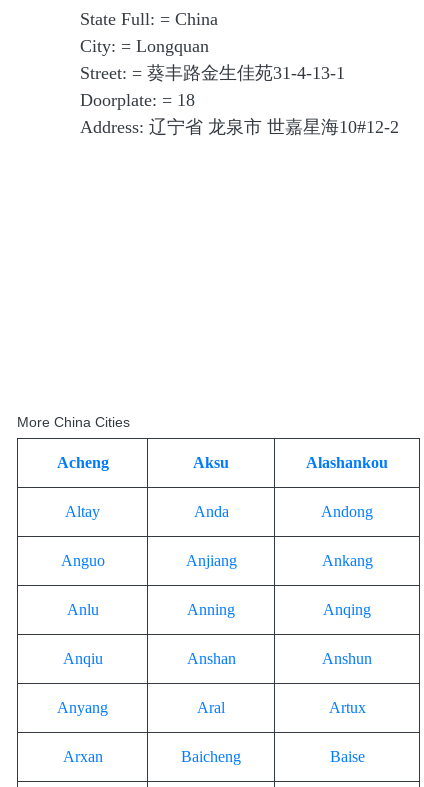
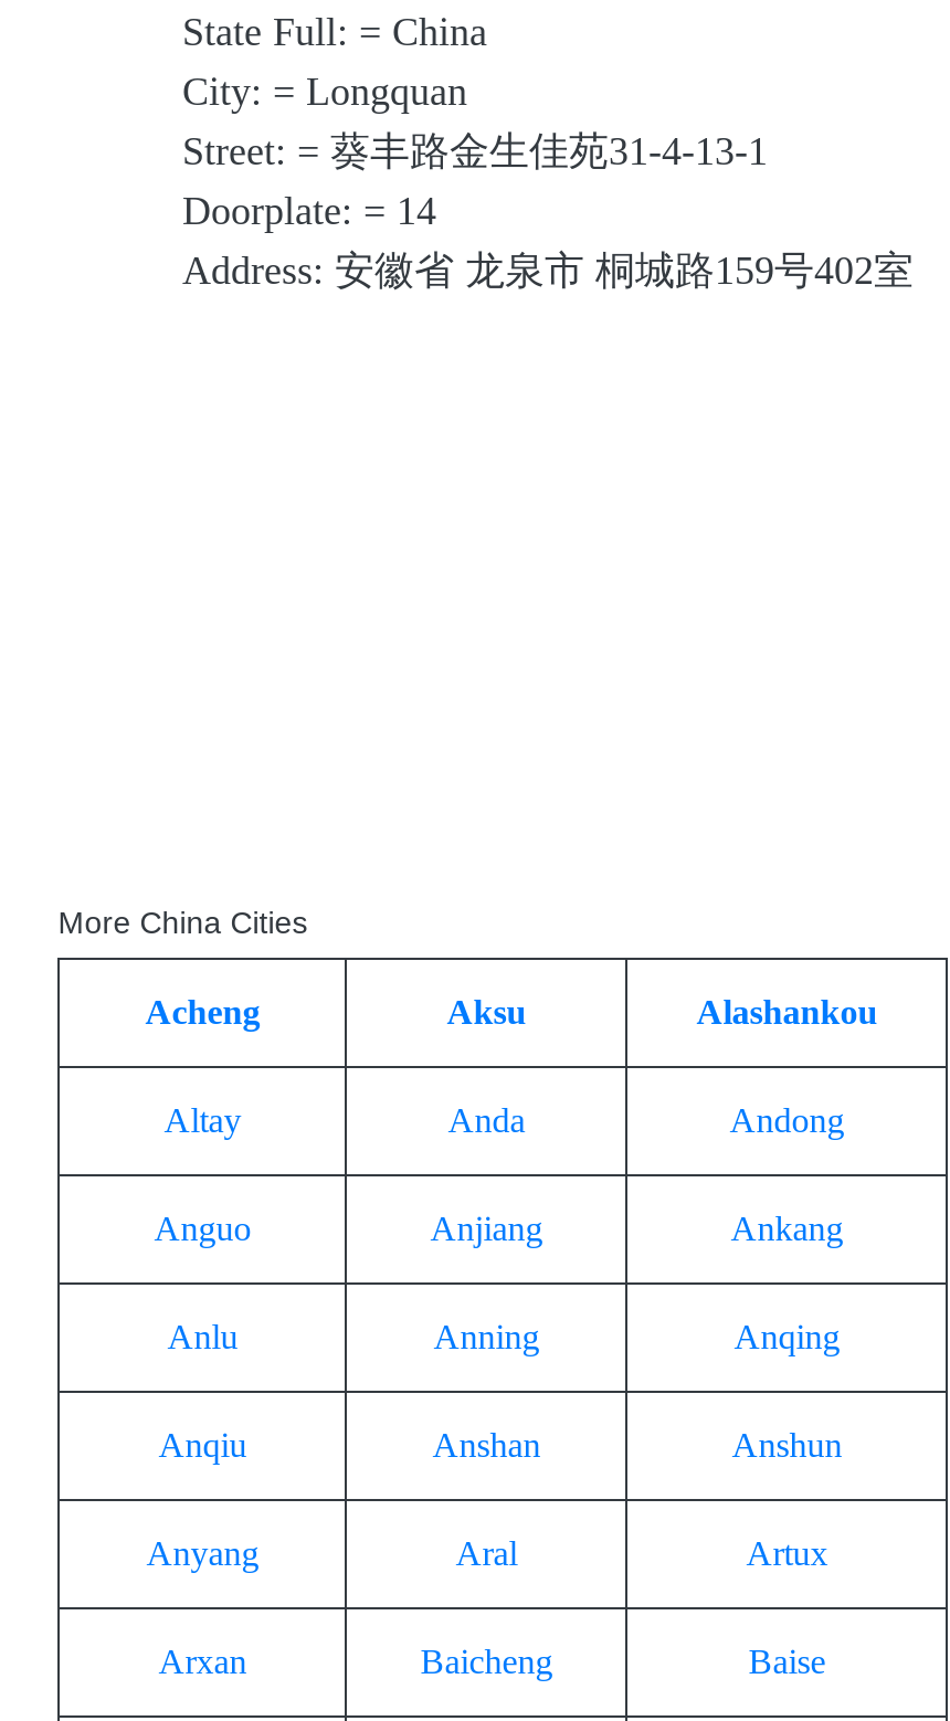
[79,90,398,137] Doorplate: = 18 | Address: 辽宁省 龙泉市 世嘉星海10#12-2 -> [182,189,914,293] Doorplate: = 14 | Address: 安徽省 龙泉市 桐城路159号402室

